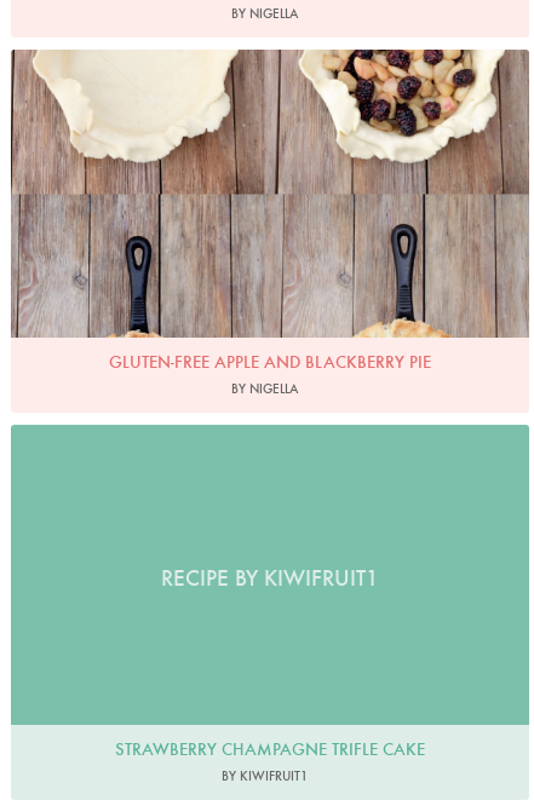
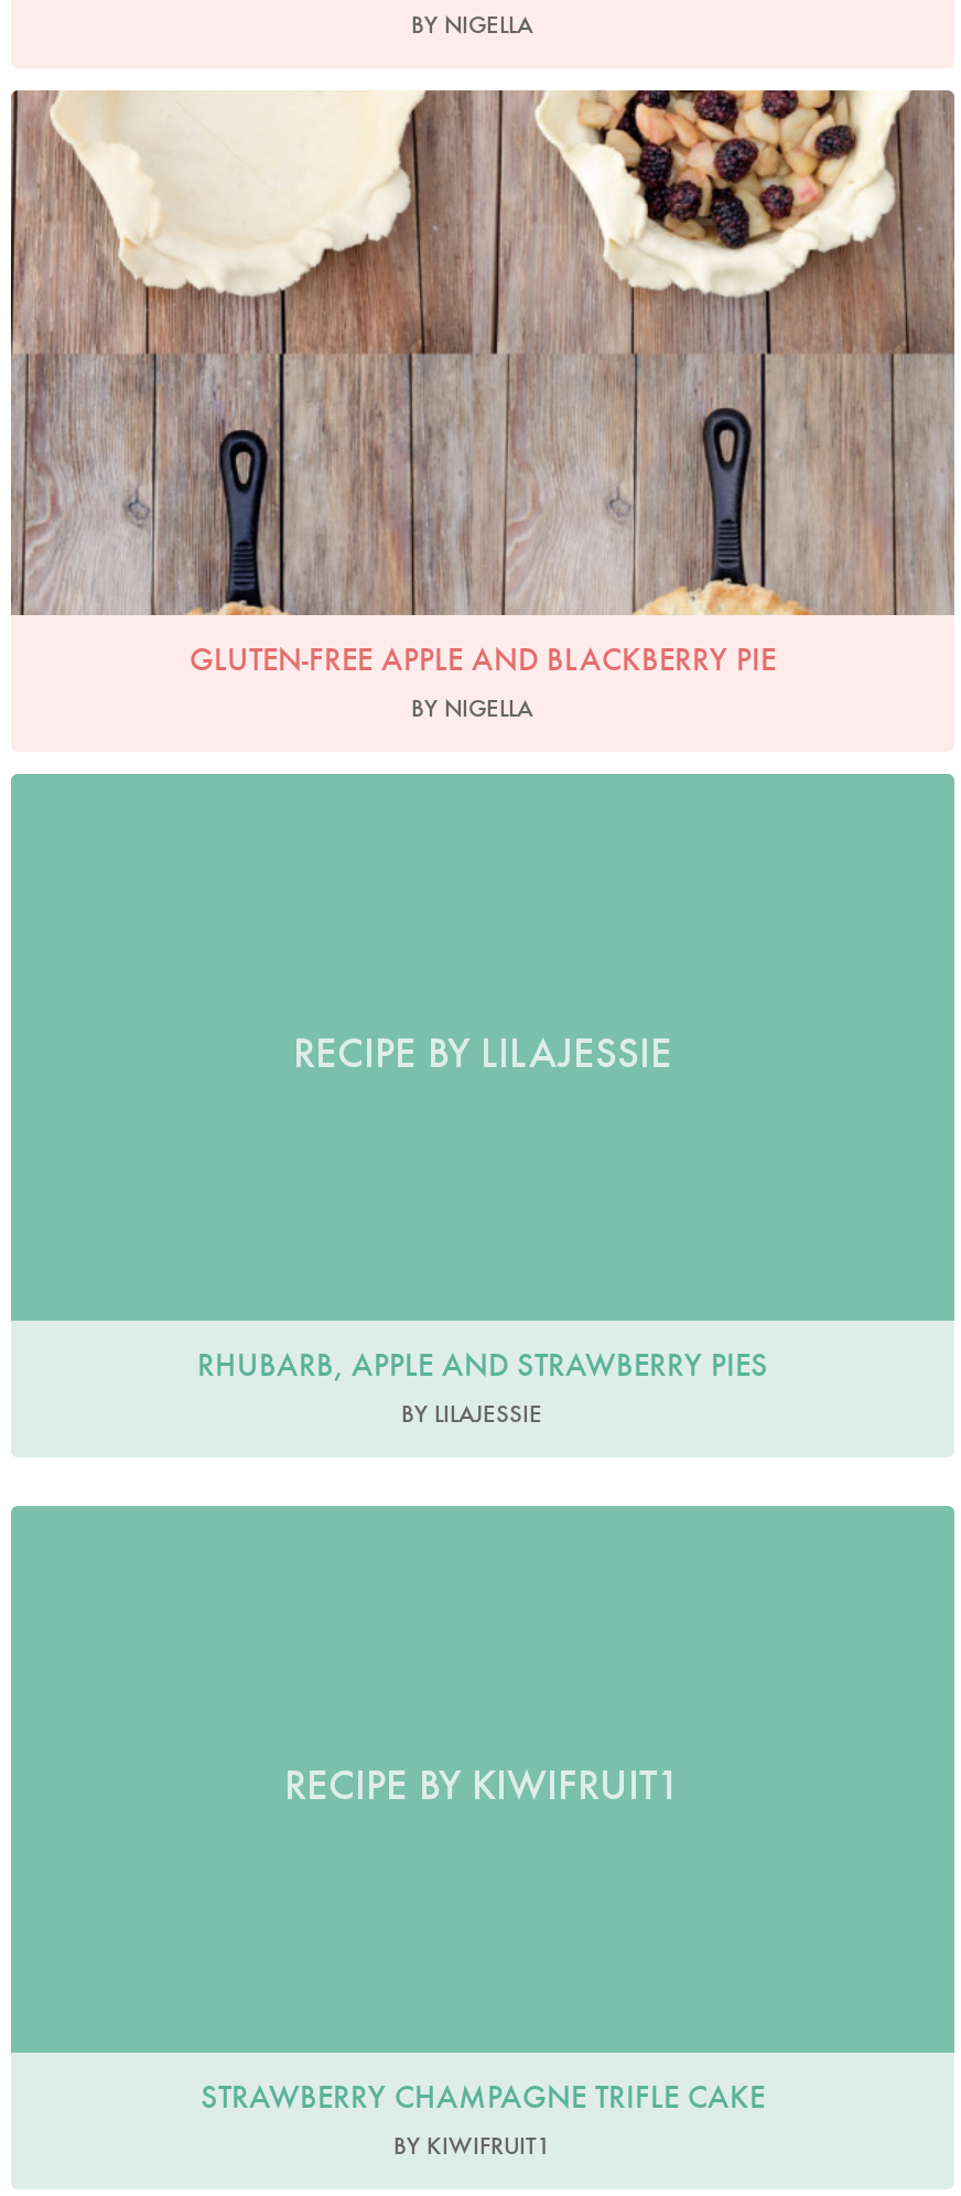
none -> [197,1345,768,1429] RHUBARB, APPLE AND STRAWBERRY PIES | BY LILAJESSIE
none -> [293,1027,672,1078] RECIPE BY LILAJESSIE

